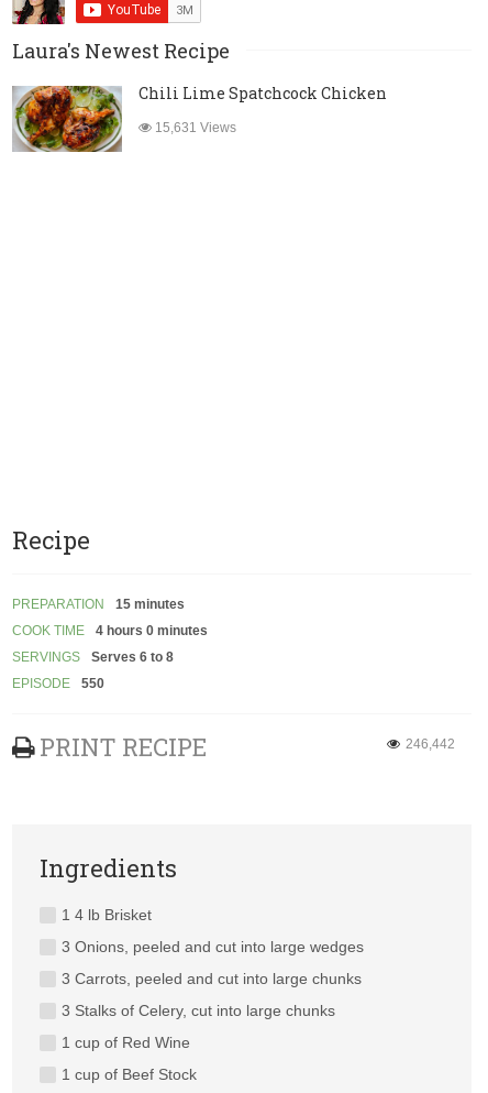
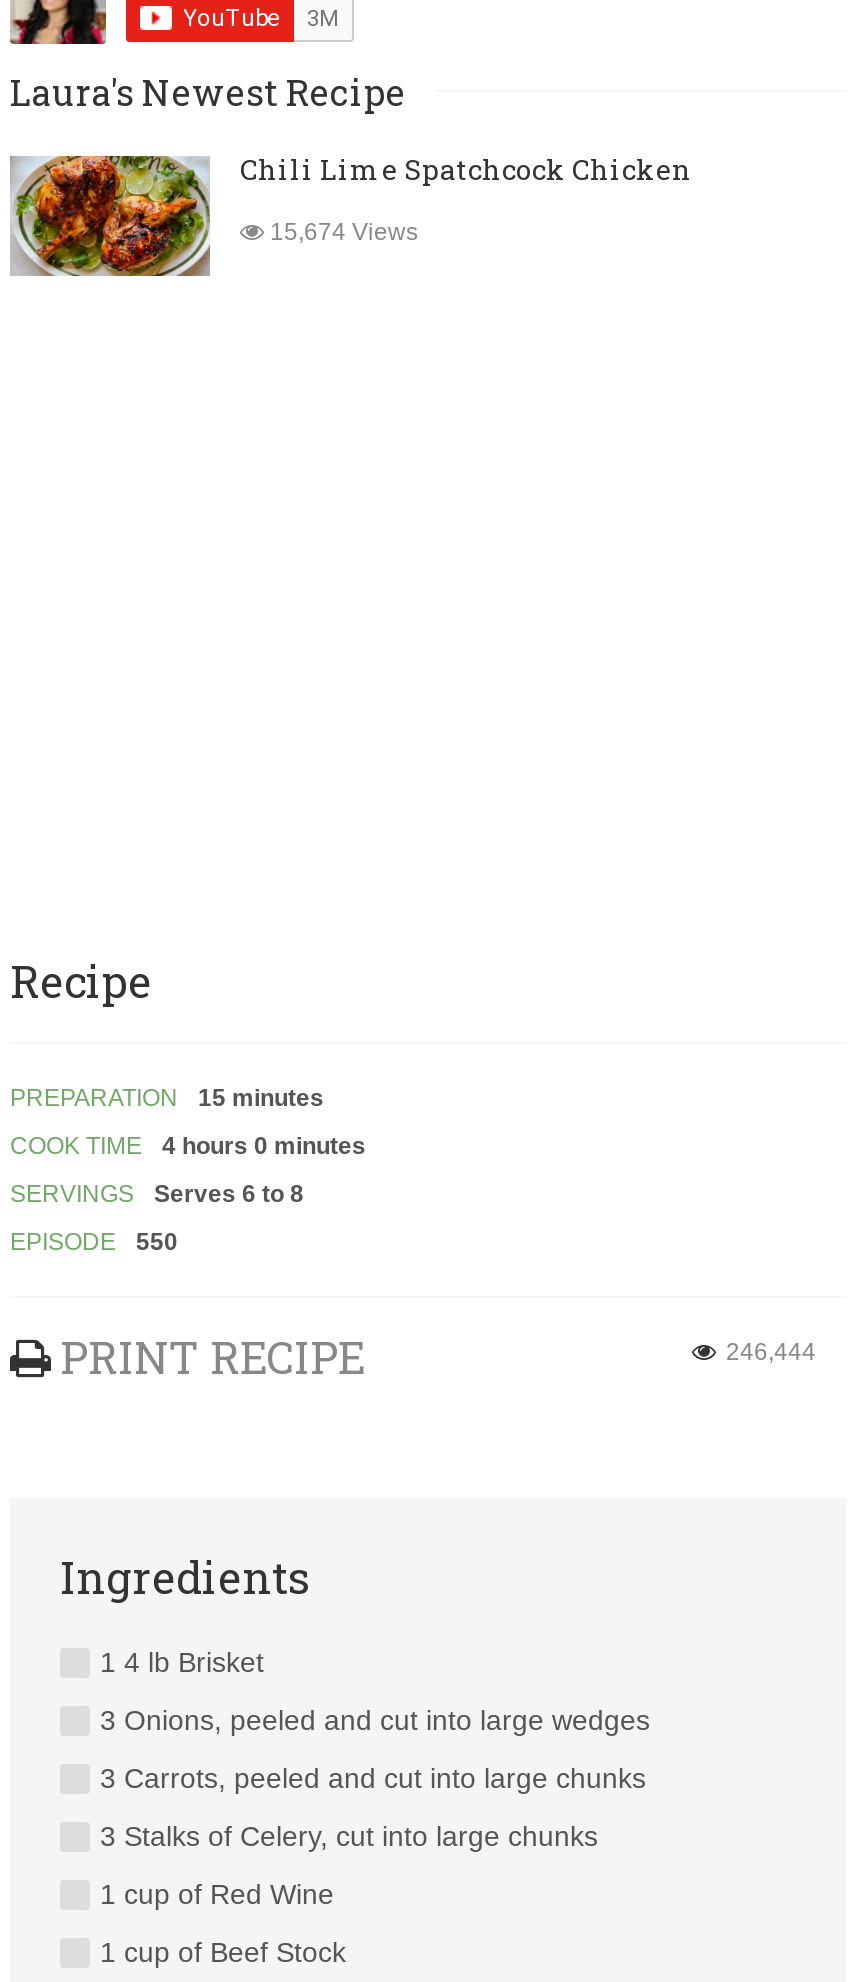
[152,120,236,136] 15,631 Views -> [264,219,418,247] 15,674 Views
[406,737,455,752] 246,442 -> [726,1339,816,1367] 246,444

